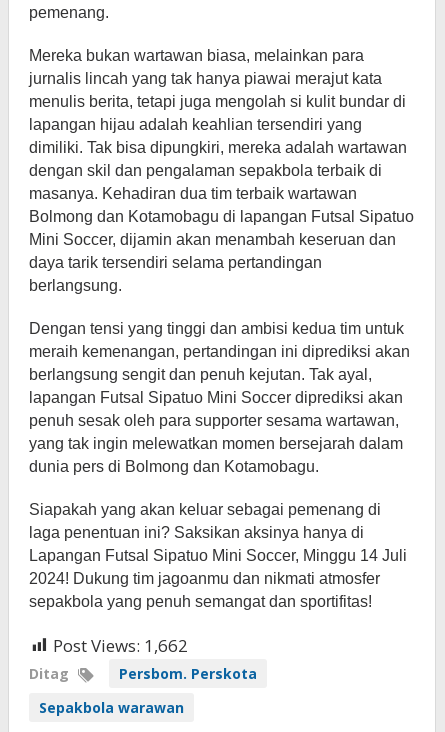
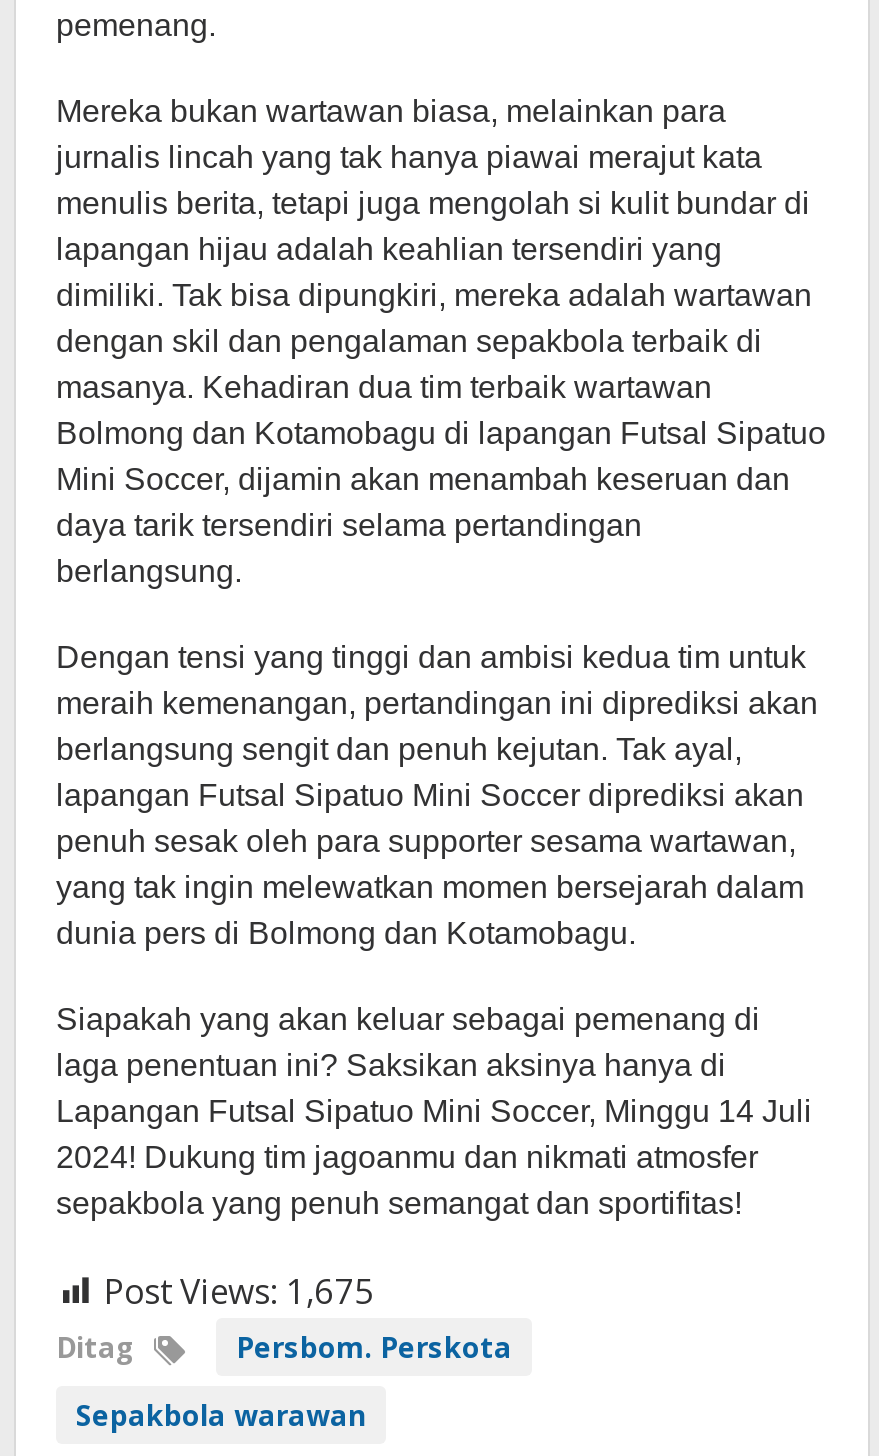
[53,634,188,657] Post Views: 1,662 -> [104,1268,374,1314] Post Views: 1,675

